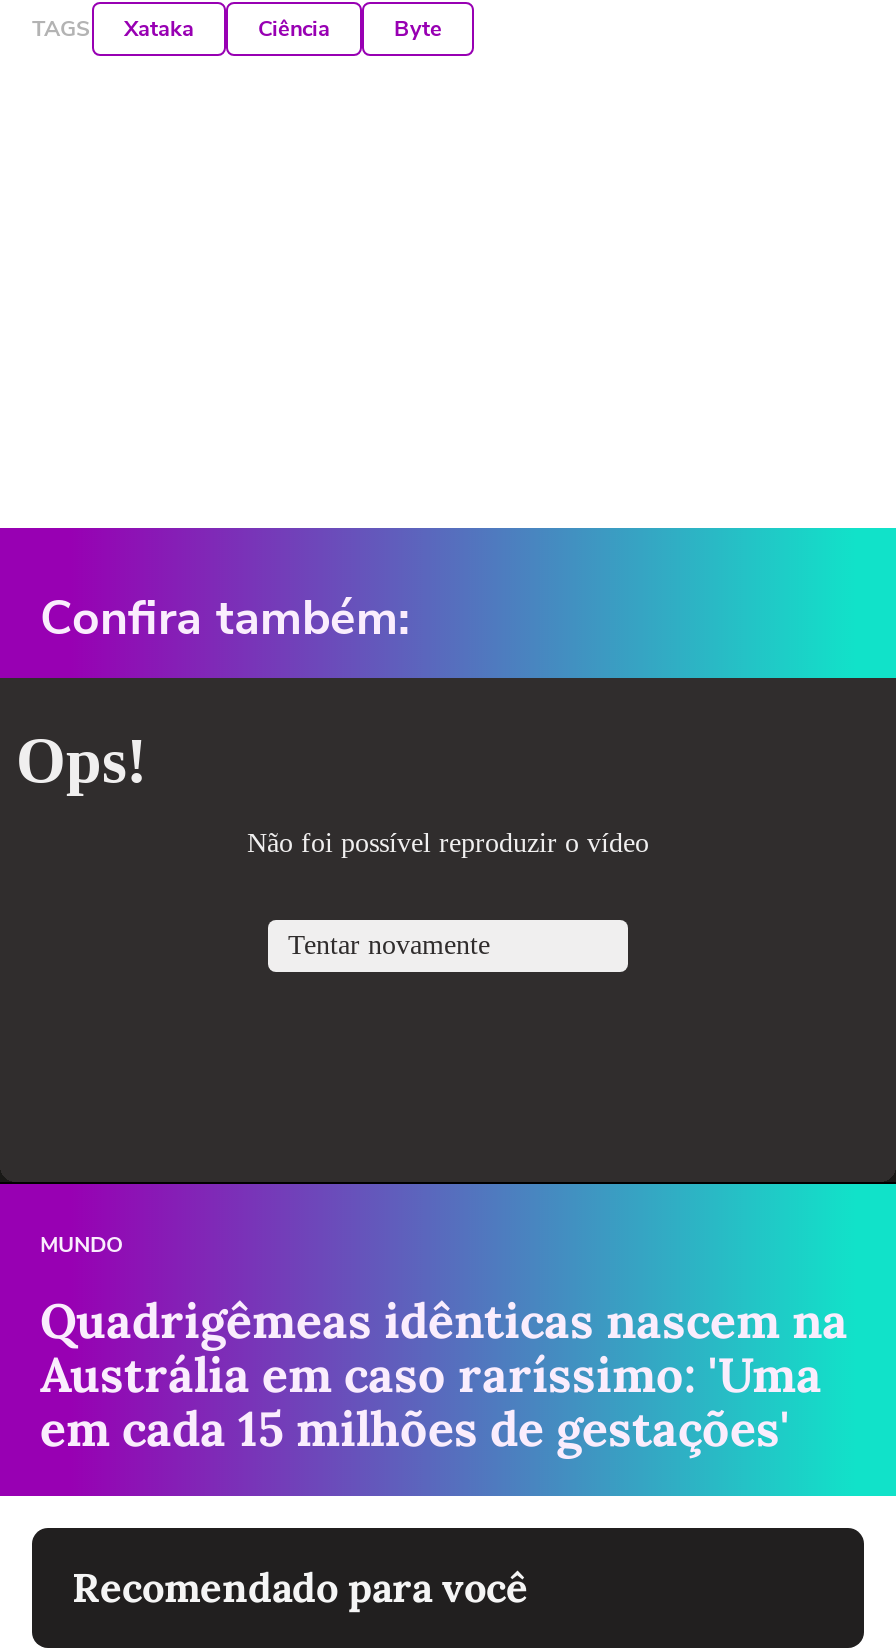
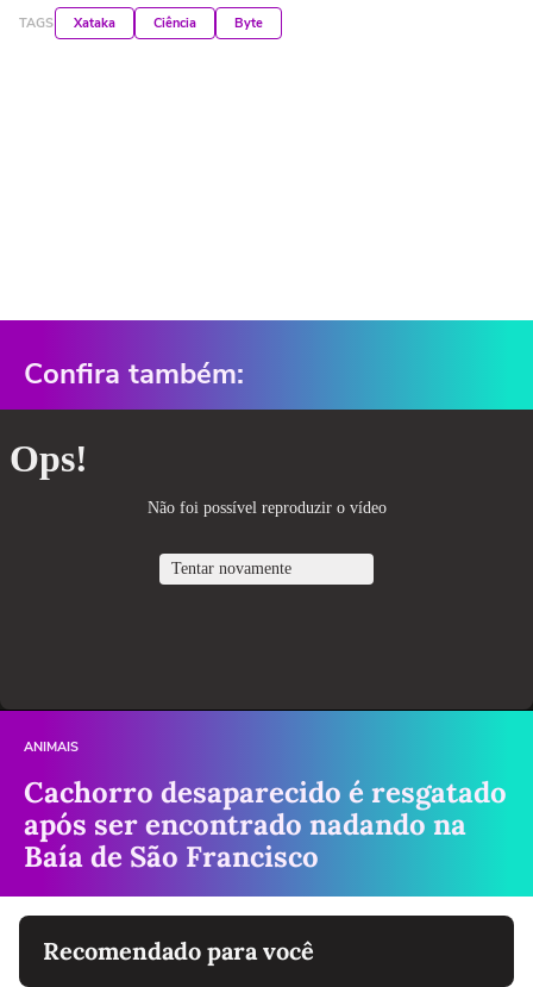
[40,1229,124,1259] MUNDO -> [24,738,79,756] ANIMAIS
[40,1289,848,1459] Quadrigêmeas idênticas nascem na | Austrália em caso raríssimo: 'Uma | em cada 15 milhões de gestações' -> [24,774,507,875] Cachorro desaparecido é resgatado | após ser encontrado nadando na | Baía de São Francisco

